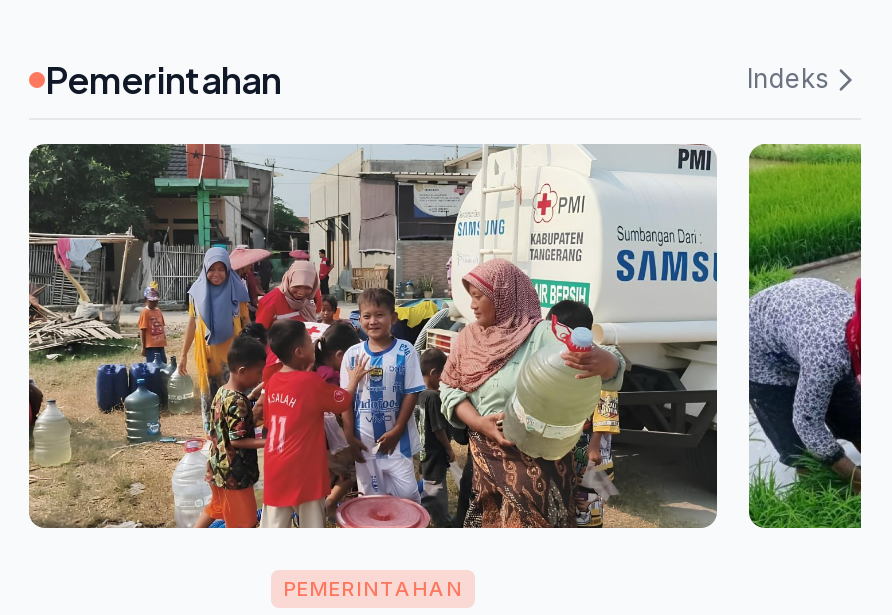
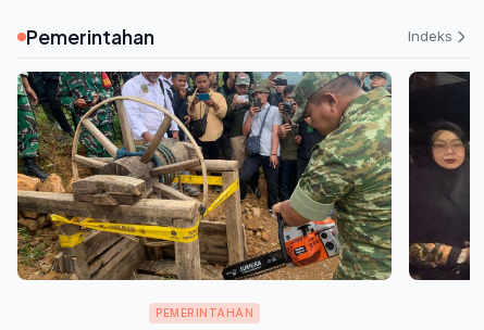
[27,143,719,531] [image] -> [16,71,393,281] [image]
[747,143,863,531] [image] -> [408,71,471,281] [image]

